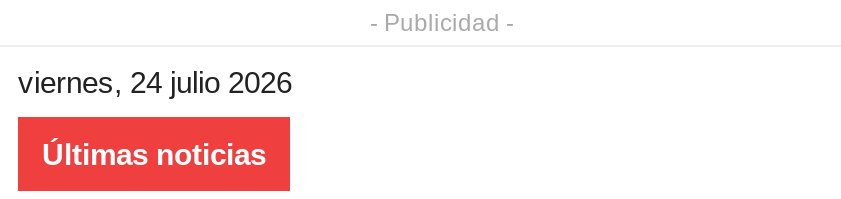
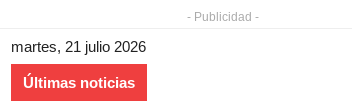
[18,65,292,99] viernes, 24 julio 2026 -> [11,38,146,55] martes, 21 julio 2026

